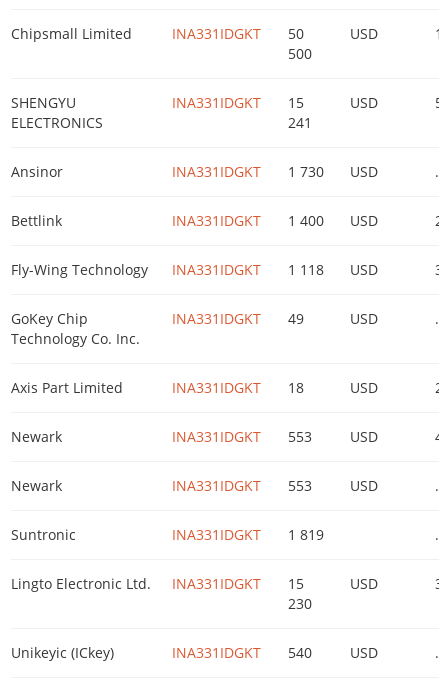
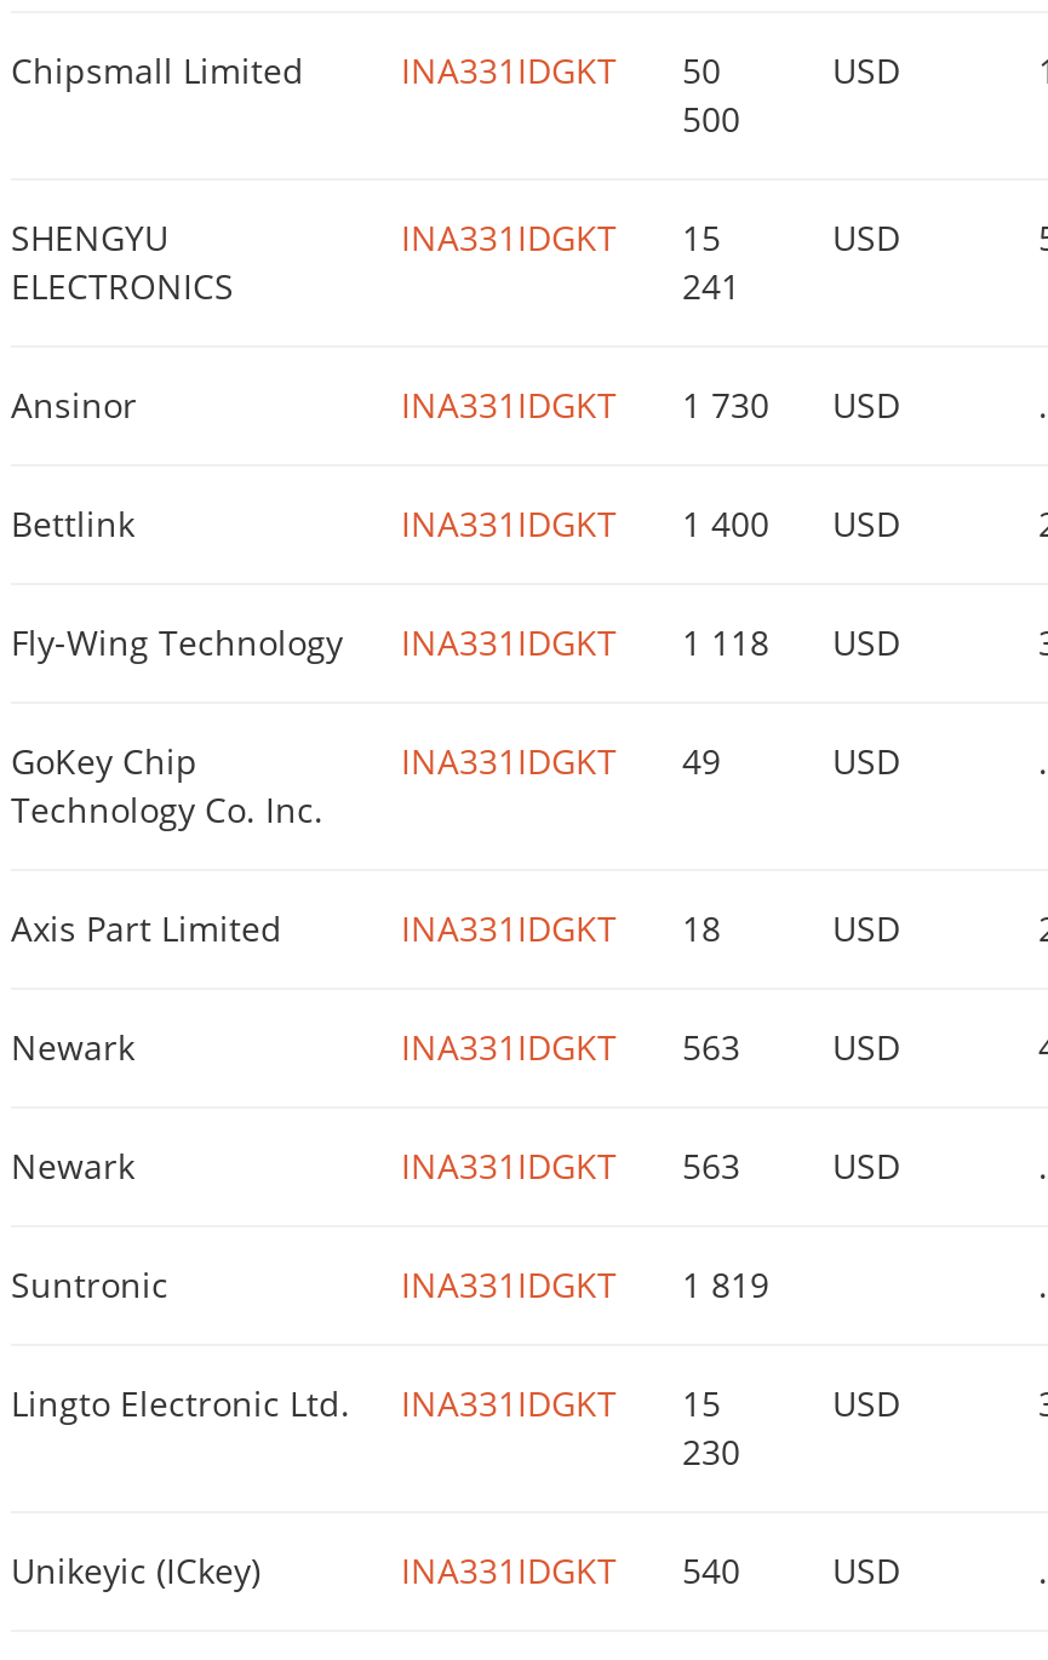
[172,426,378,445] INA331IDGKT 553 USD -> [401,1023,900,1069] INA331IDGKT 563 USD
[172,475,378,494] INA331IDGKT 553 USD -> [401,1141,900,1187] INA331IDGKT 563 USD

